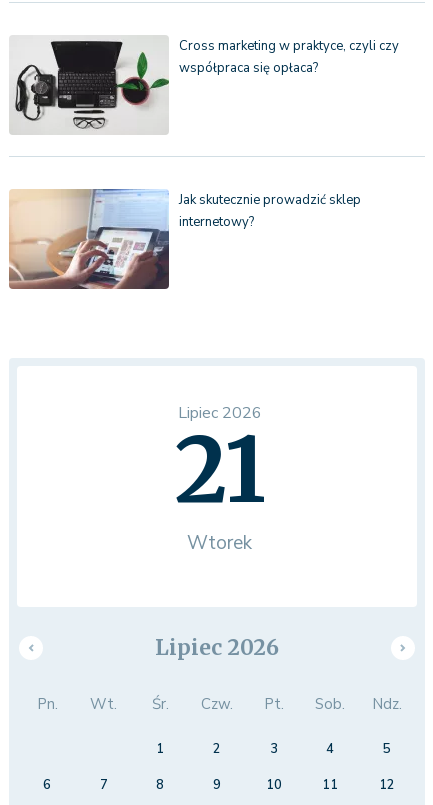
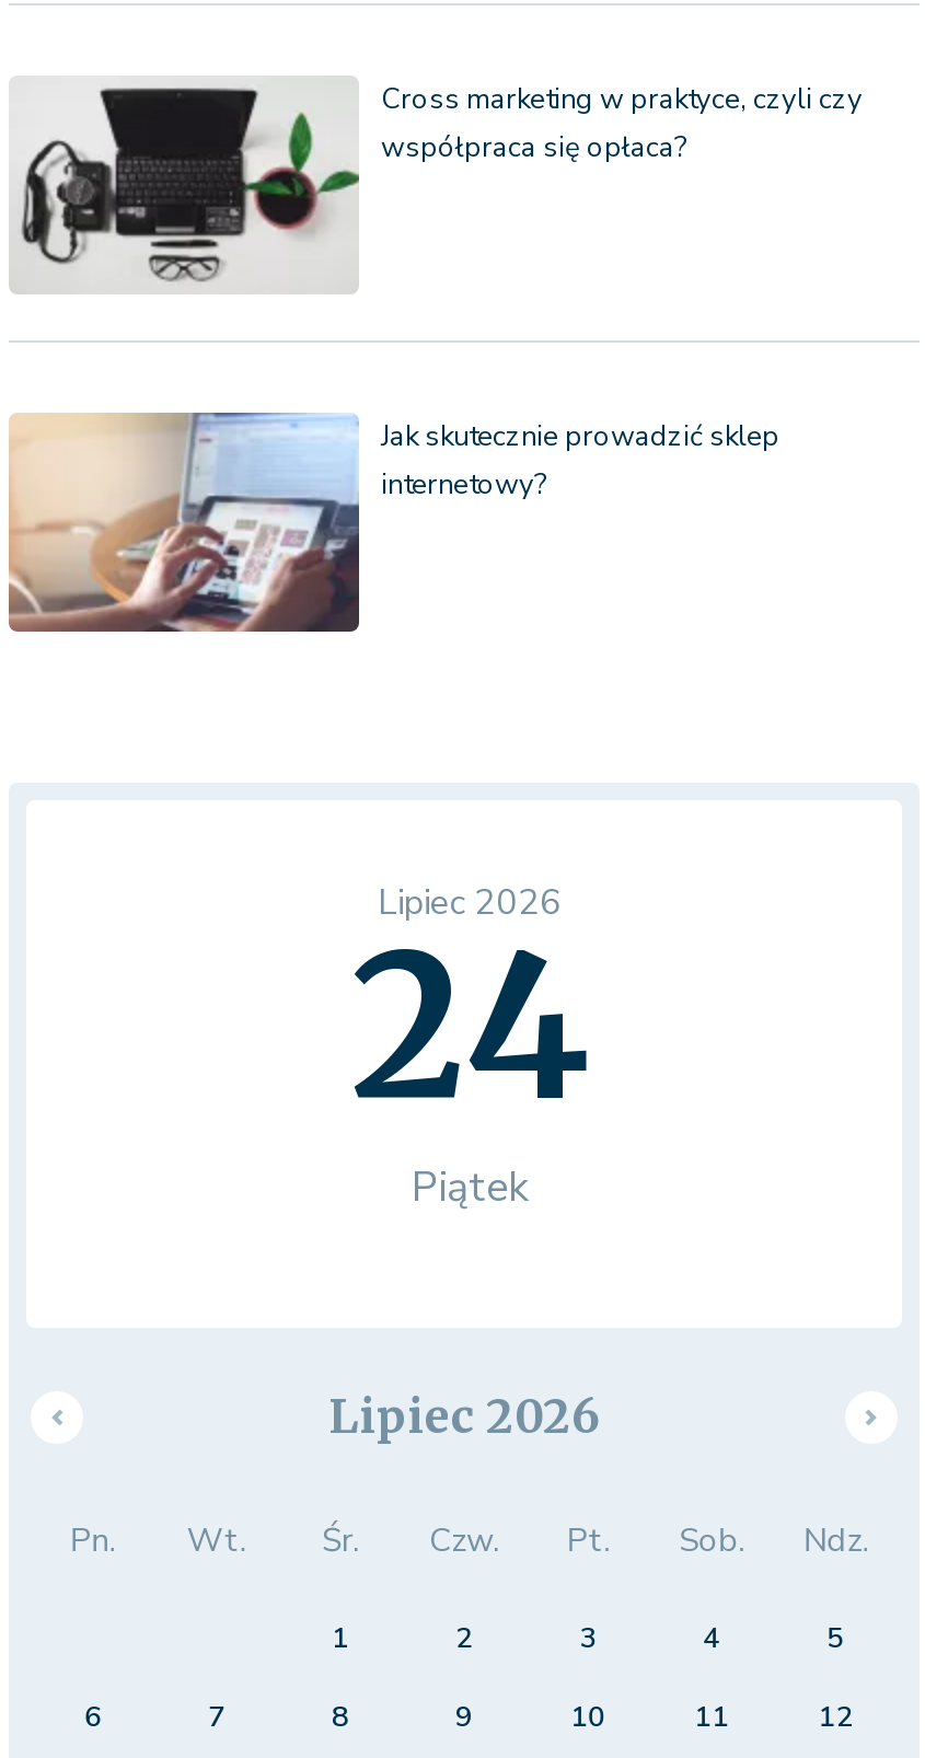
[173,413,265,556] 21 | Wtorek -> [350,904,589,1217] 24 | Piątek

